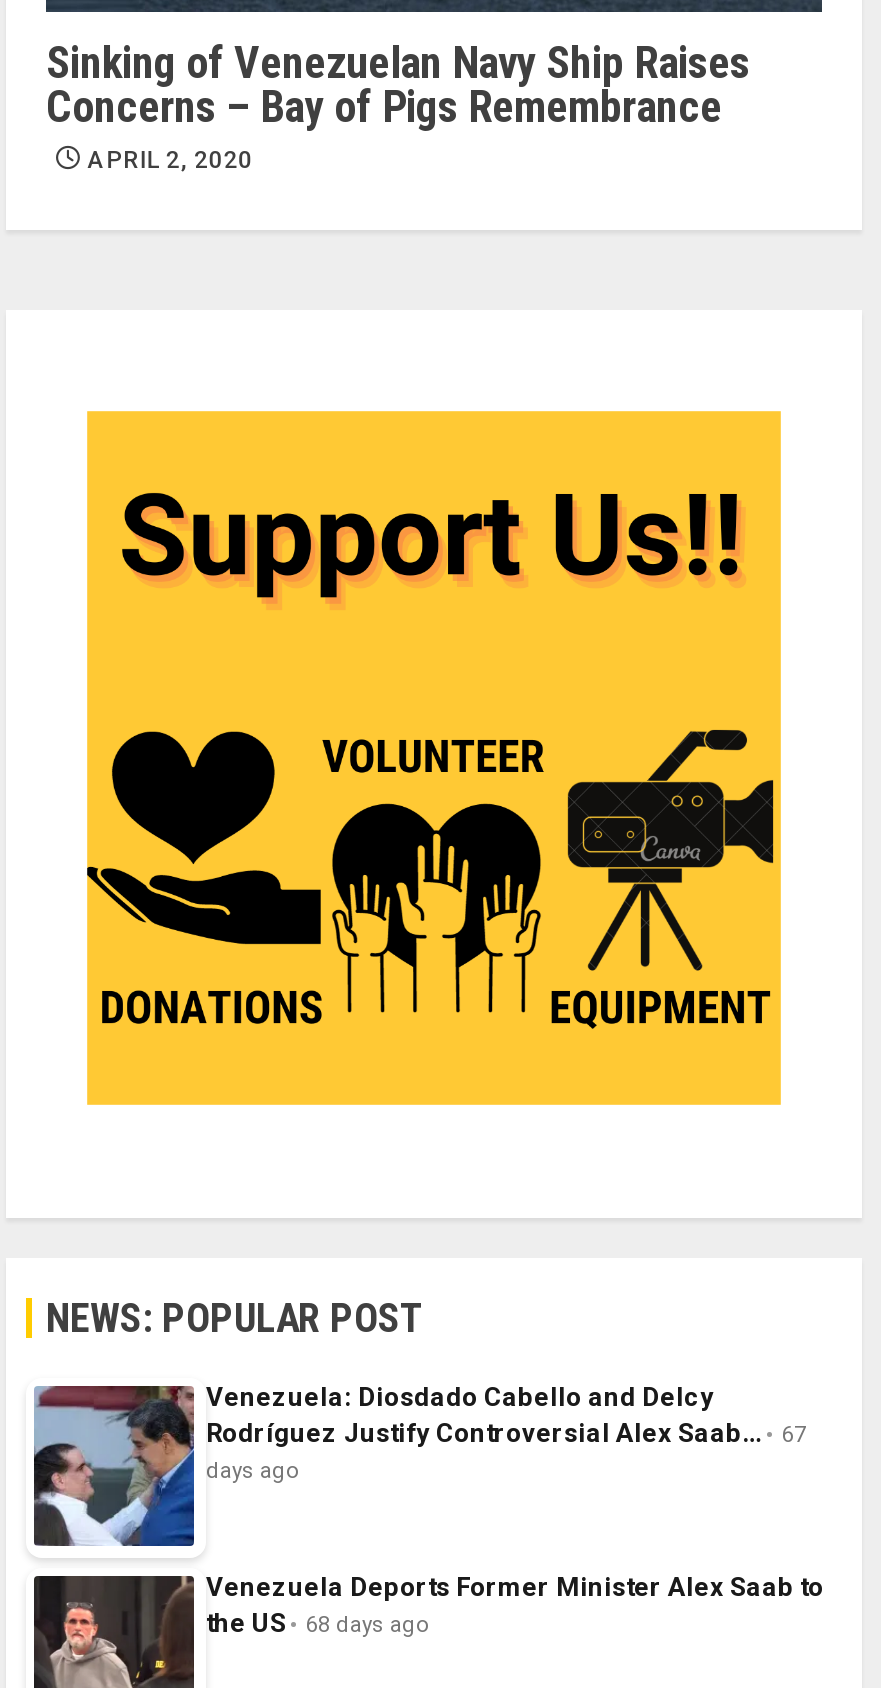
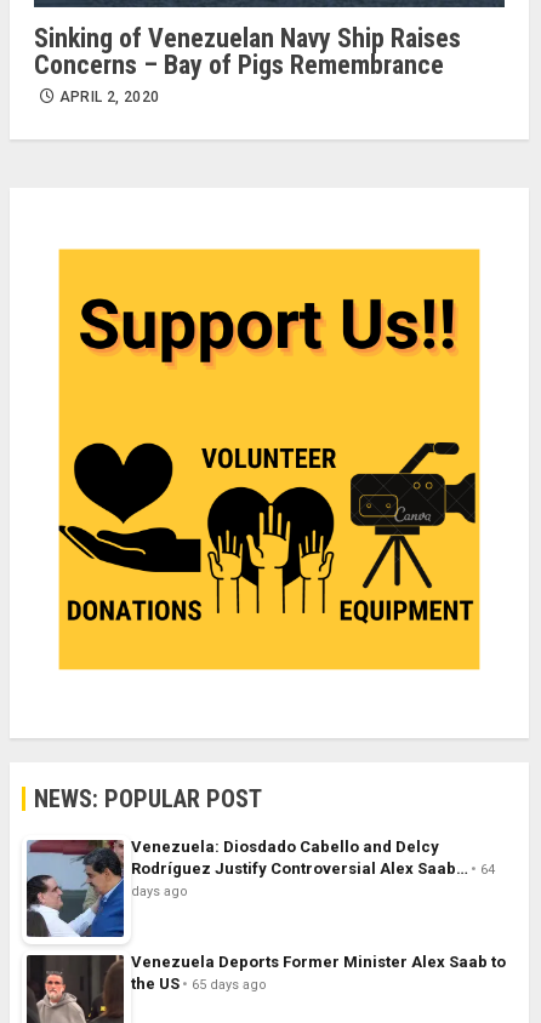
[206,1419,806,1449] Rodríguez Justify Controversial Alex Saab… 67 -> [131,860,495,878] Rodríguez Justify Controversial Alex Saab… 64
[206,1609,430,1639] the US 68 days ago -> [131,975,267,993] the US 65 days ago

